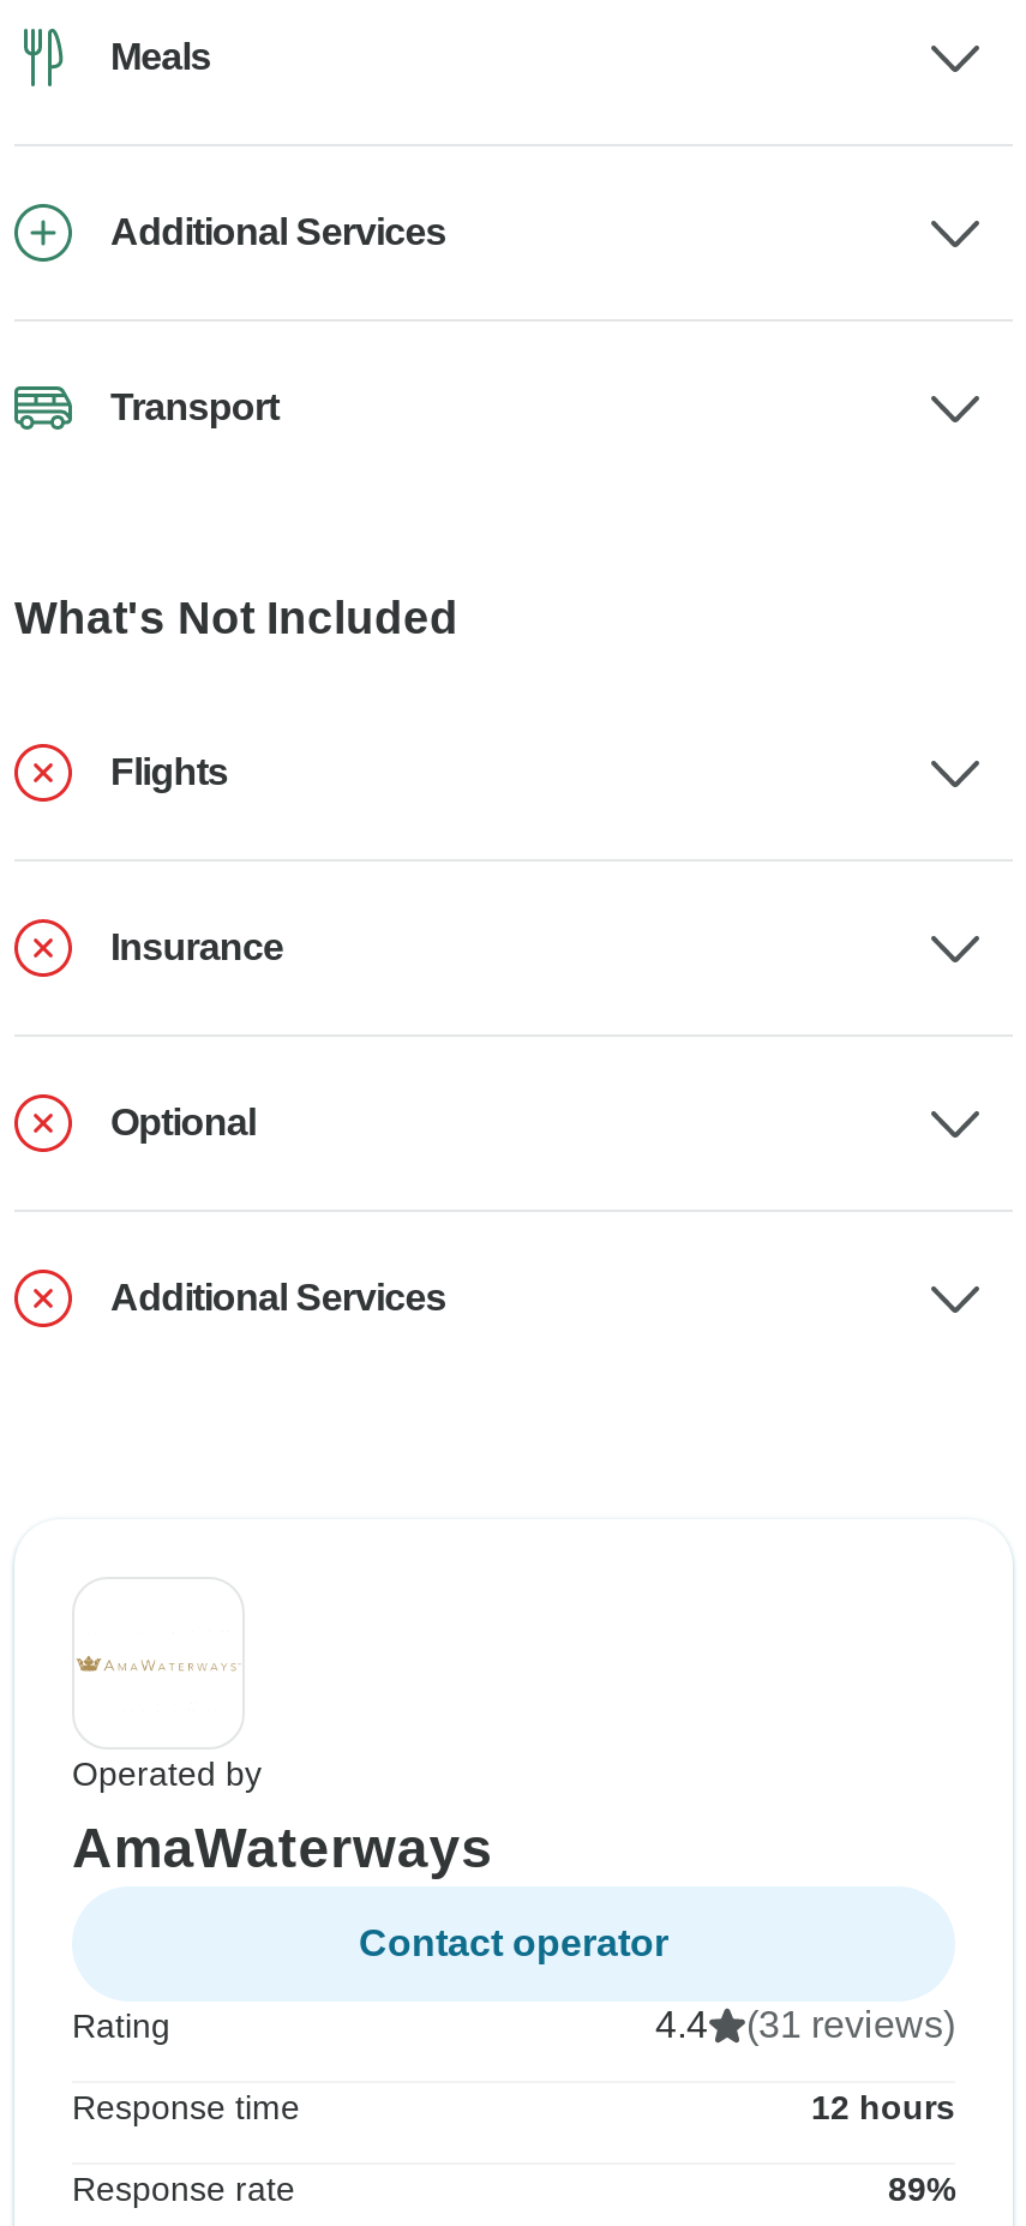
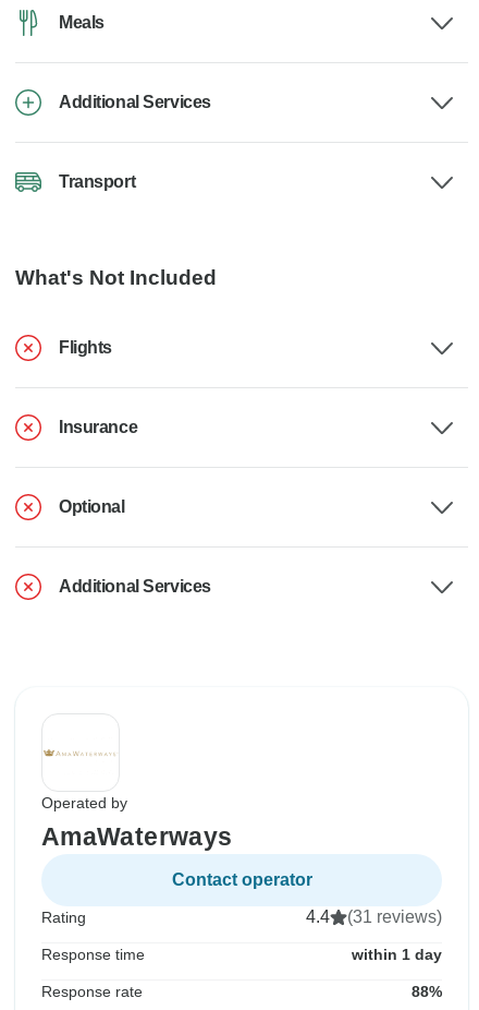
[811,2088,955,2127] 12 hours -> [352,946,442,963] within 1 day
[888,2170,955,2208] 89% -> [412,983,442,1000] 88%

